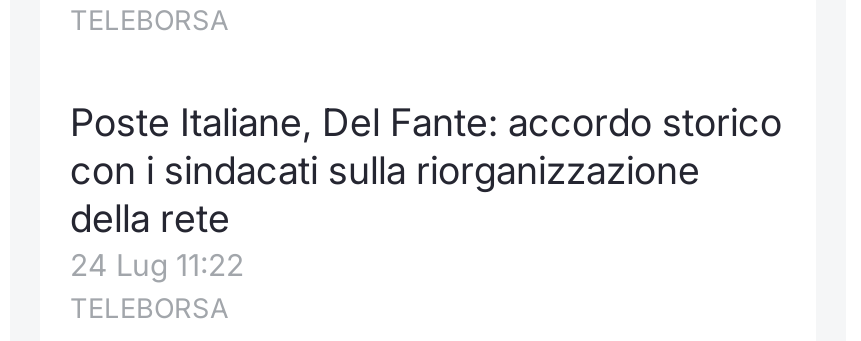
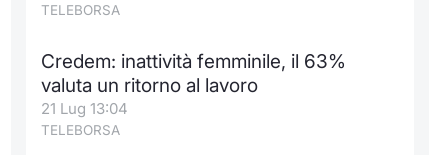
[70,100,782,284] Poste Italiane, Del Fante: accordo storico | con i sindacati sulla riorganizzazione | della rete | 24 Lug 11:22 -> [41,50,346,118] Credem: inattività femminile, il 63% | valuta un ritorno al lavoro | 21 Lug 13:04

